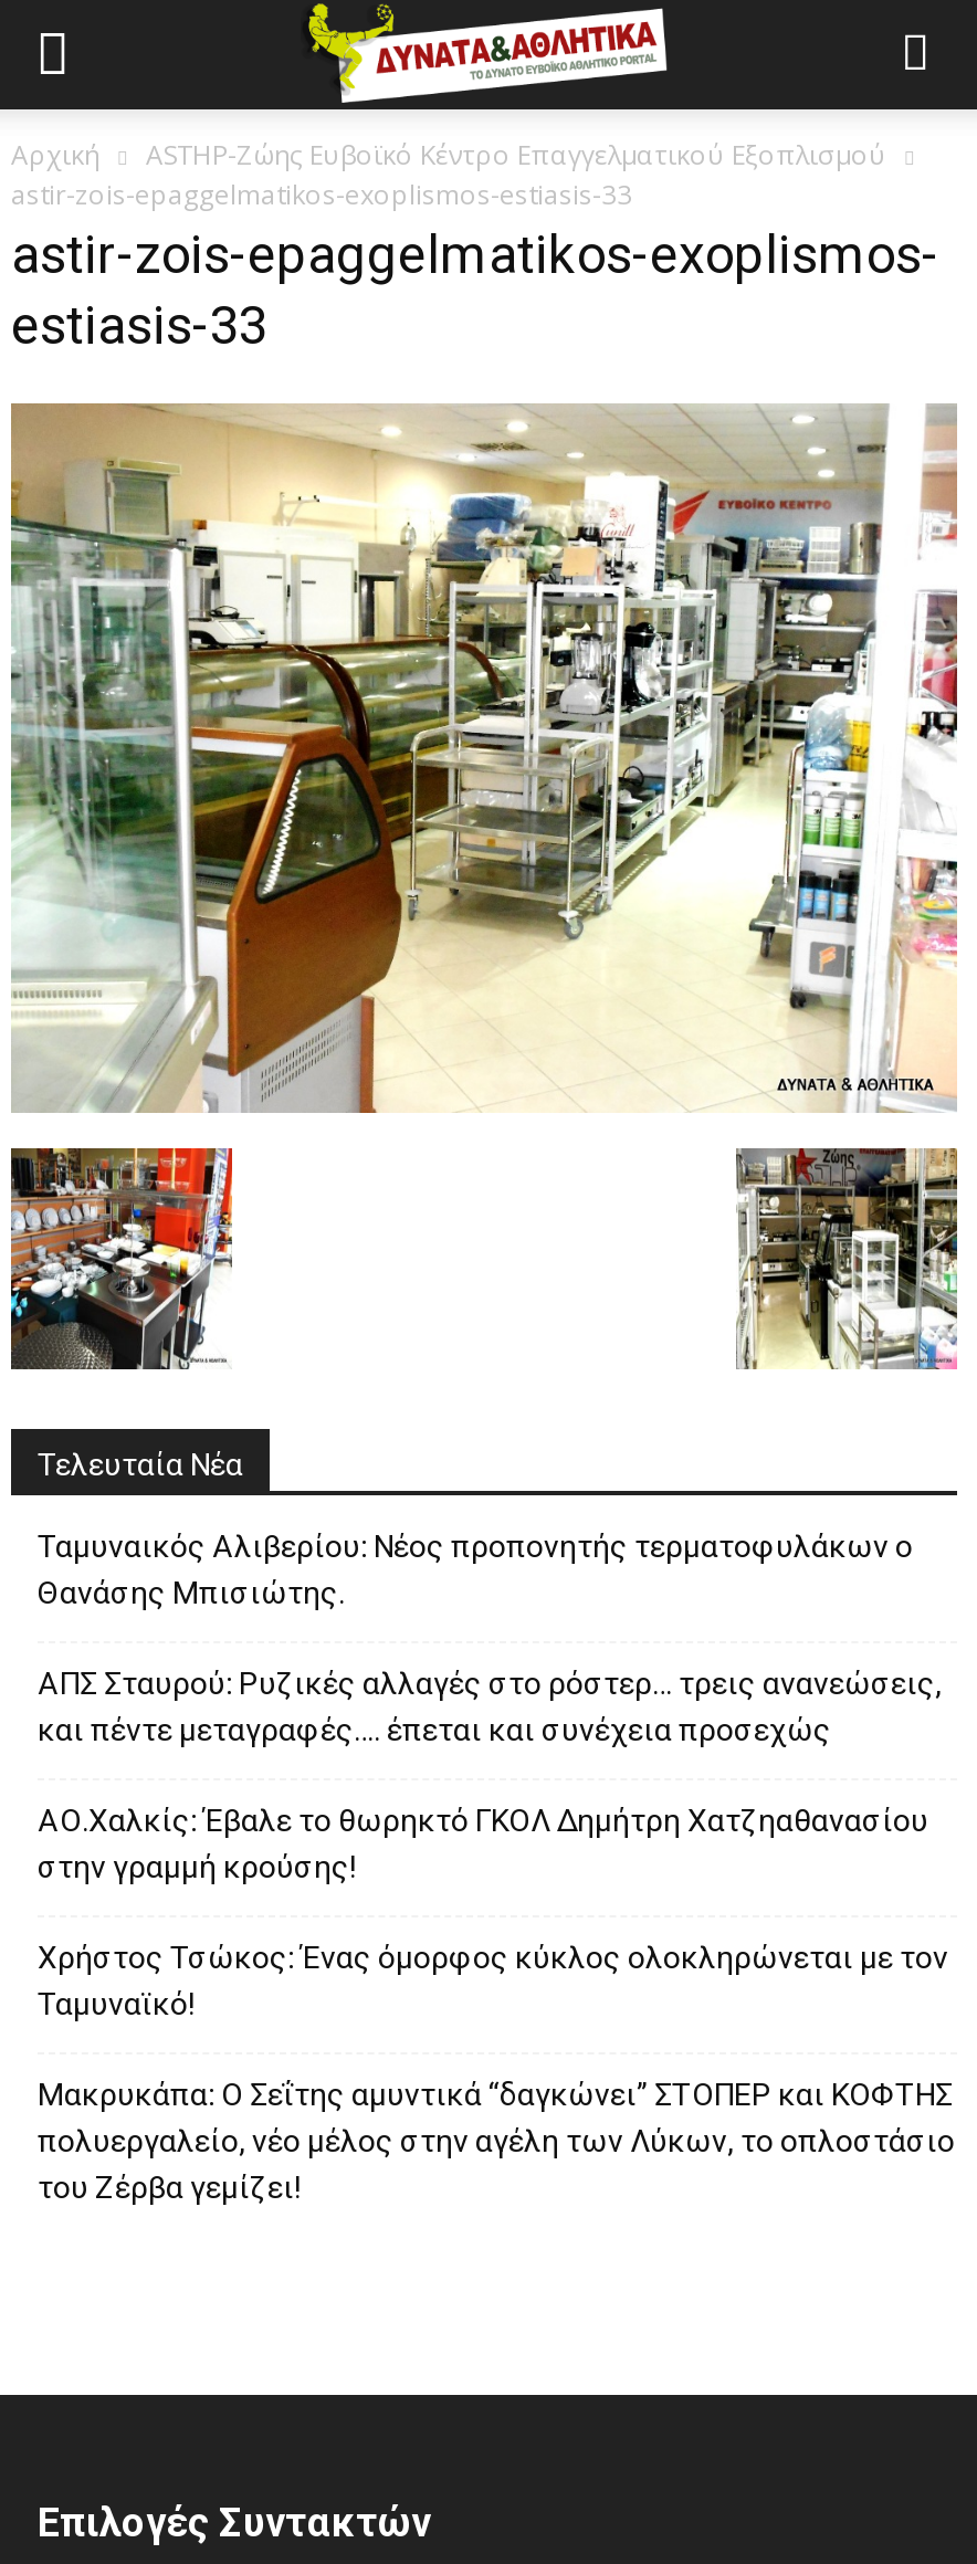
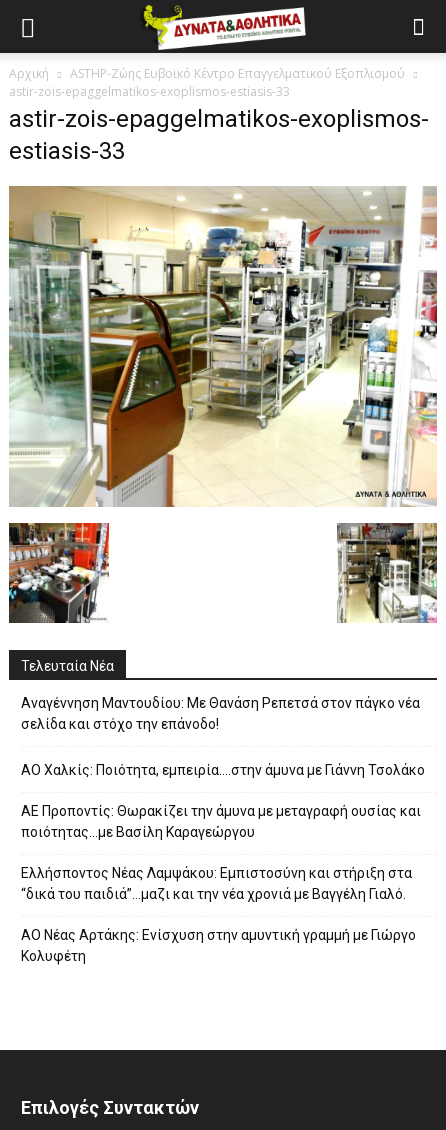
[38,1528,913,1610] Ταμυναικός Αλιβερίου: Νέος προπονητής τερματοφυλάκων ο | Θανάσης Μπισιώτης. -> [21,695,420,732] Αναγέννηση Μαντουδίου: Με Θανάση Ρεπετσά στον πάγκο νέα | σελίδα και στόχο την επάνοδο!
[38,1665,942,1747] ΑΠΣ Σταυρού: Ρυζικές αλλαγές στο ρόστερ… τρεις ανανεώσεις, | και πέντε μεταγραφές…. έπεται και συνέχεια προσεχώς -> [21,762,425,778] ΑΟ Χαλκίς: Ποιότητα, εμπειρία….στην άμυνα με Γιάννη Τσολάκο
[38,1803,928,1884] ΑΟ.Χαλκίς: Έβαλε το θωρηκτό ΓΚΟΛ Δημήτρη Χατζηαθανασίου | στην γραμμή κρούσης! -> [21,803,421,840] ΑΕ Προποντίς: Θωρακίζει την άμυνα με μεταγραφή ουσίας και | ποιότητας…με Βασίλη Καραγεώργου
[38,1940,948,2021] Χρήστος Τσώκος: Ένας όμορφος κύκλος ολοκληρώνεται με τον | Ταμυναϊκό! -> [21,865,412,902] Eλλήσποντος Νέας Λαμψάκου: Εμπιστοσύνη και στήριξη στα | “δικά του παιδιά”…μαζι και την νέα χρονιά με Βαγγέλη Γιαλό.
[38,2077,955,2205] Μακρυκάπα: Ο Σεΐτης αμυντικά “δαγκώνει” ΣΤΟΠΕΡ και ΚΟΦΤΗΣ | πολυεργαλείο, νέο μέλος στην αγέλη των Λύκων, το οπλοστάσιο | του Ζέρβα γεμίζει! -> [21,927,416,964] ΑΟ Νέας Αρτάκης: Ενίσχυση στην αμυντική γραμμή με Γιώργο | Κολυφέτη

